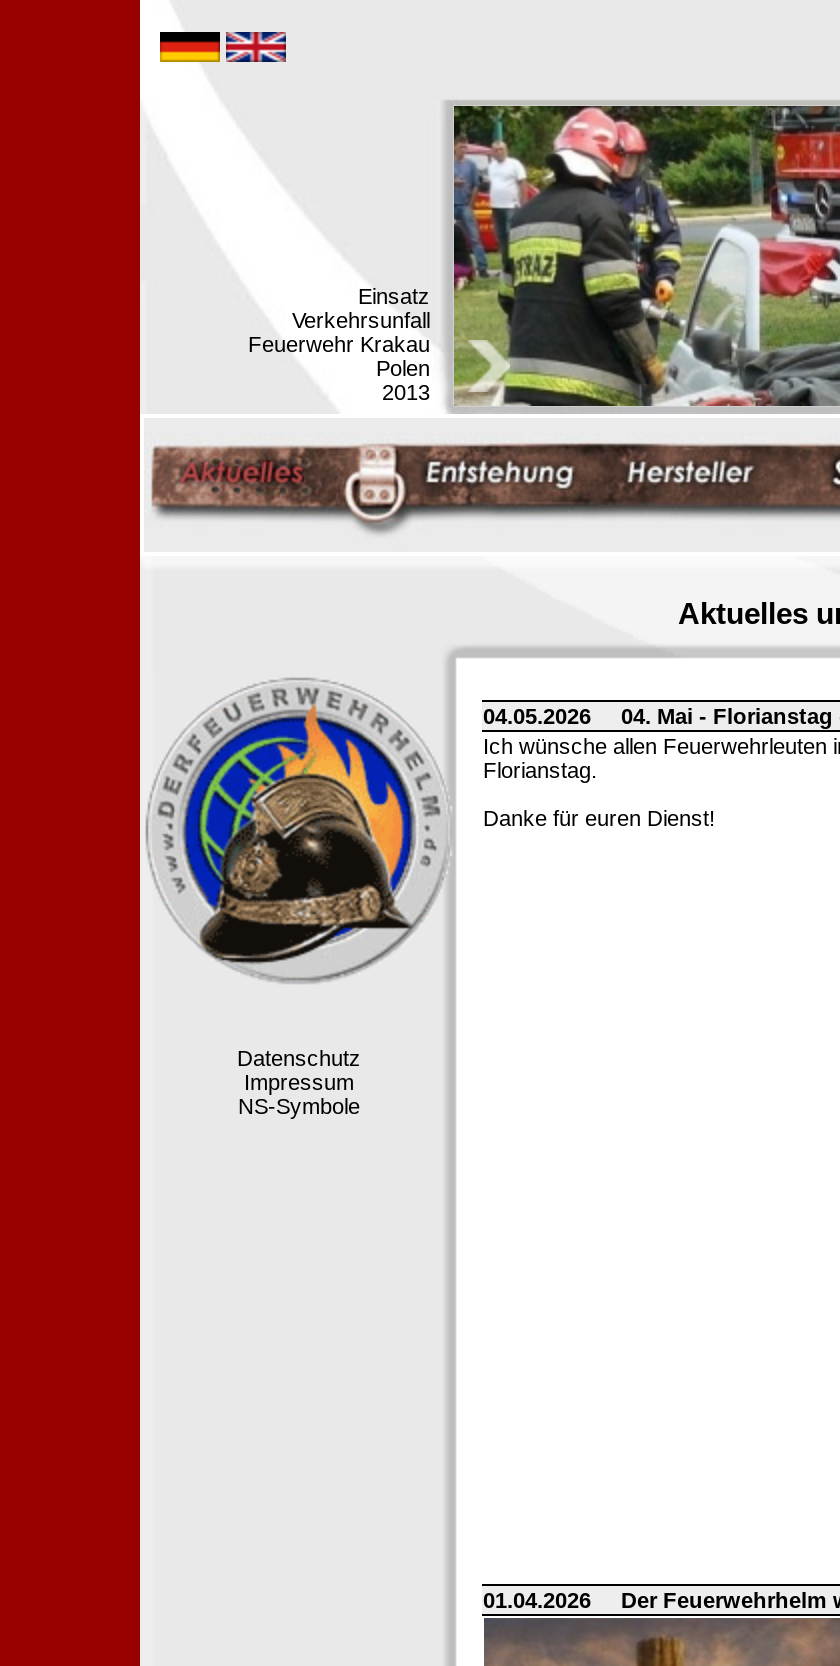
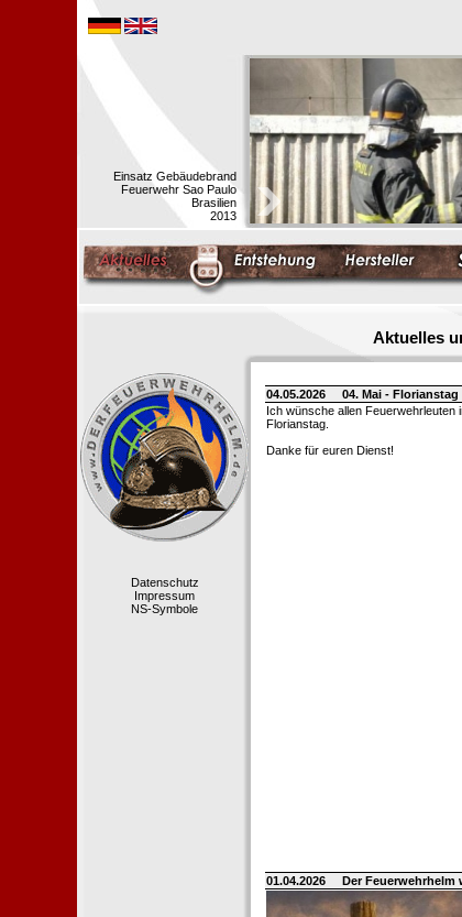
[248,104,834,408] [image] | Einsatz | Verkehrsunfall | Feuerwehr Krakau | Polen -> [113,58,459,225] [image] | Einsatz Gebäudebrand | Feuerwehr Sao Paulo | Brasilien

